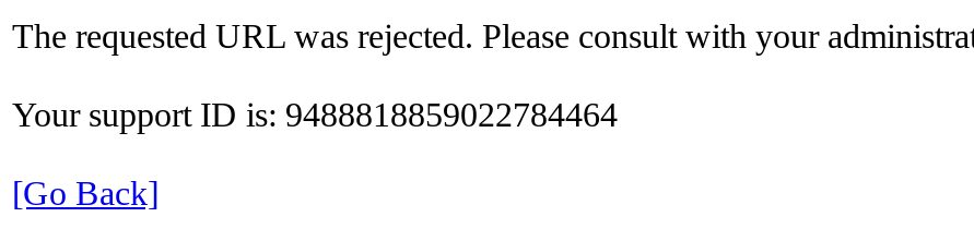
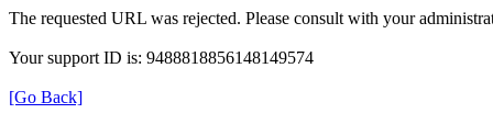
[12,96,618,133] Your support ID is: 9488818859022784464 -> [9,48,314,67] Your support ID is: 9488818856148149574

